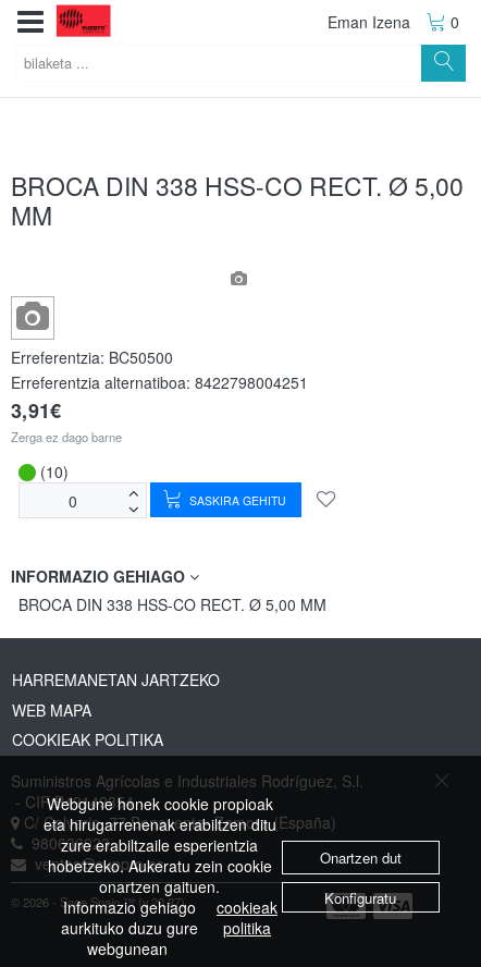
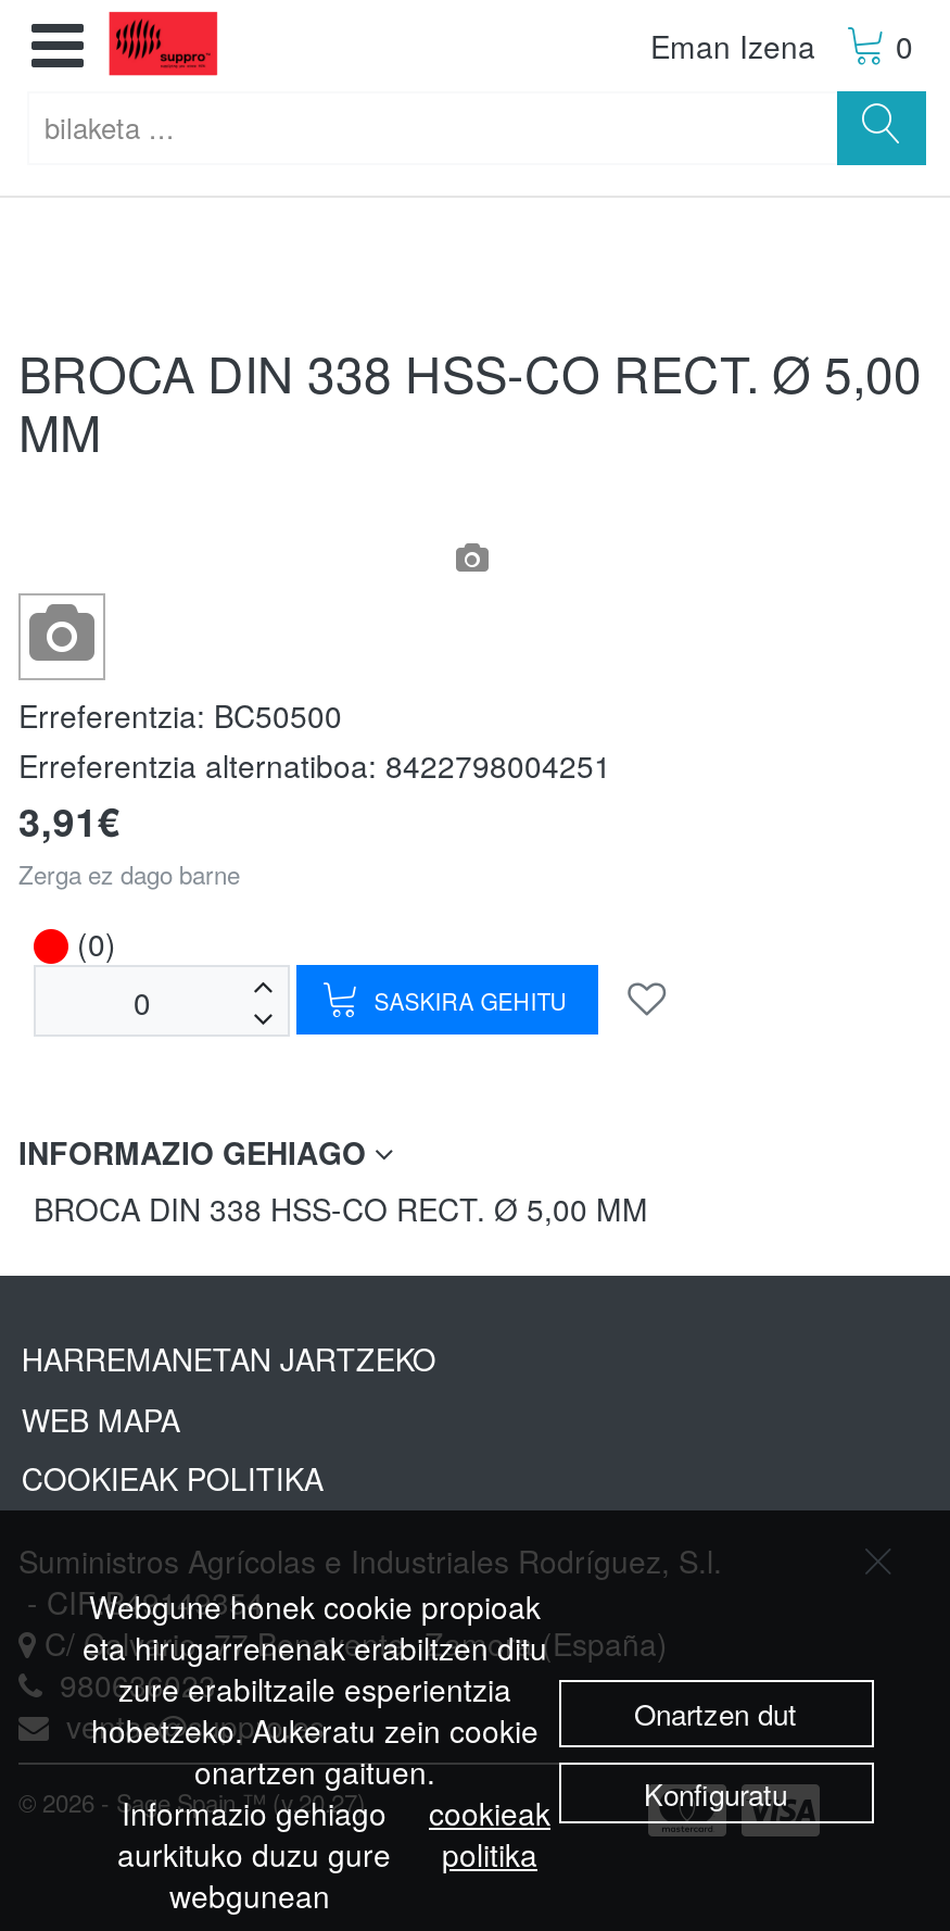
[36,461,69,482] (10) -> [68,921,116,965] (0)

